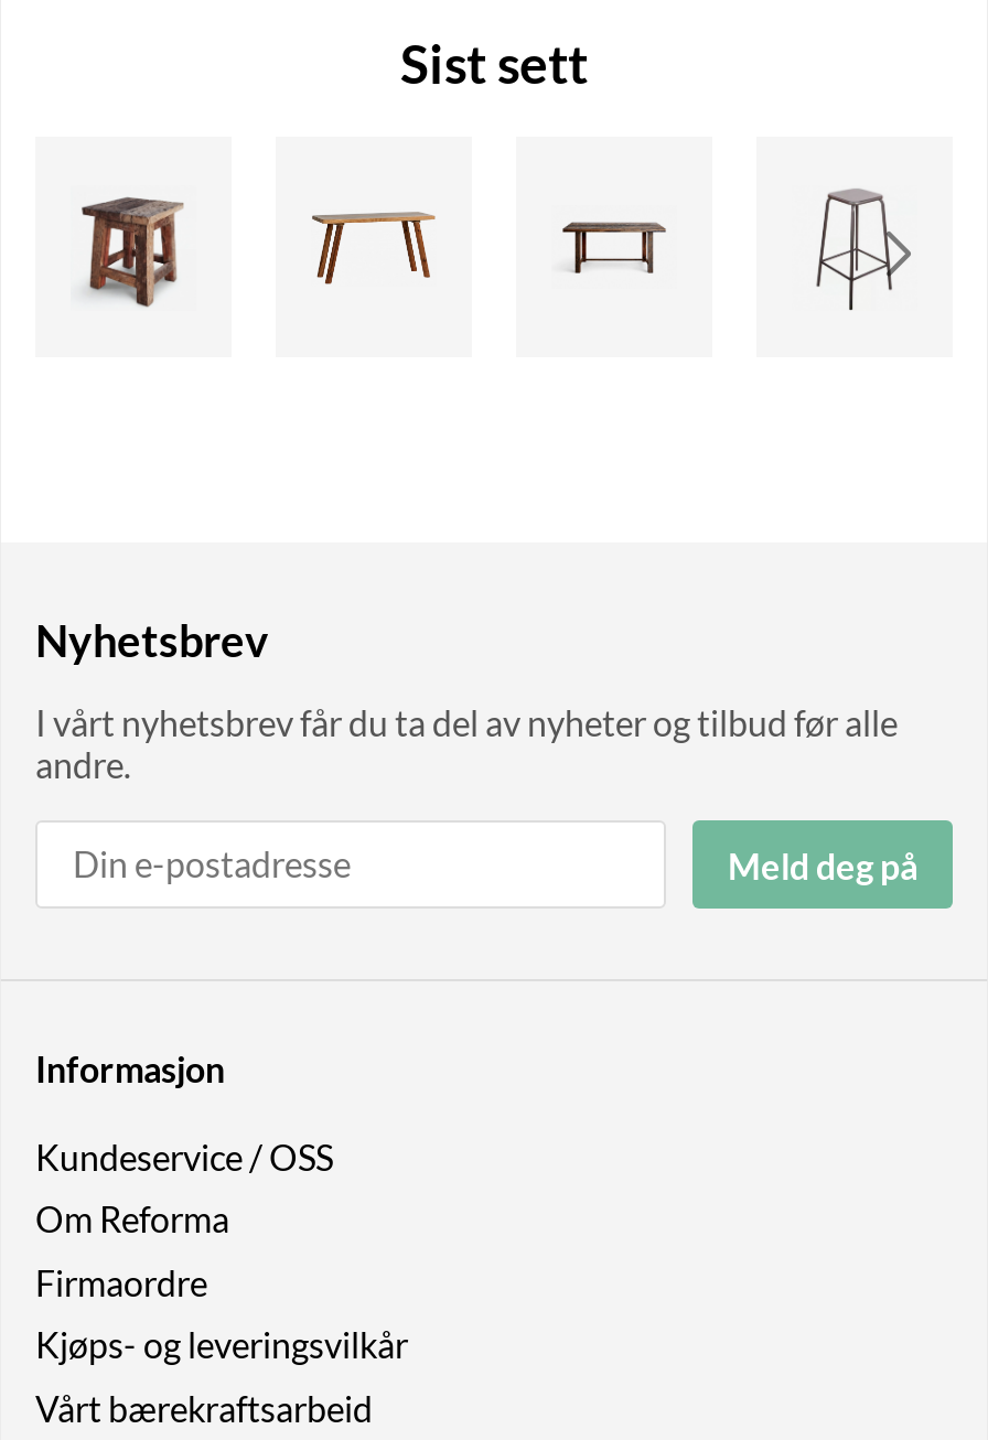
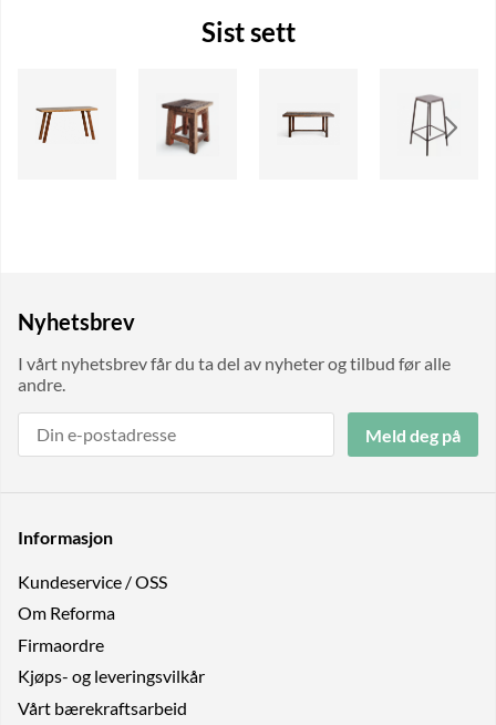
[73,194,194,309] [image] -> [35,99,99,154] [image]
[311,196,437,307] [image] -> [157,98,217,155] [image]

